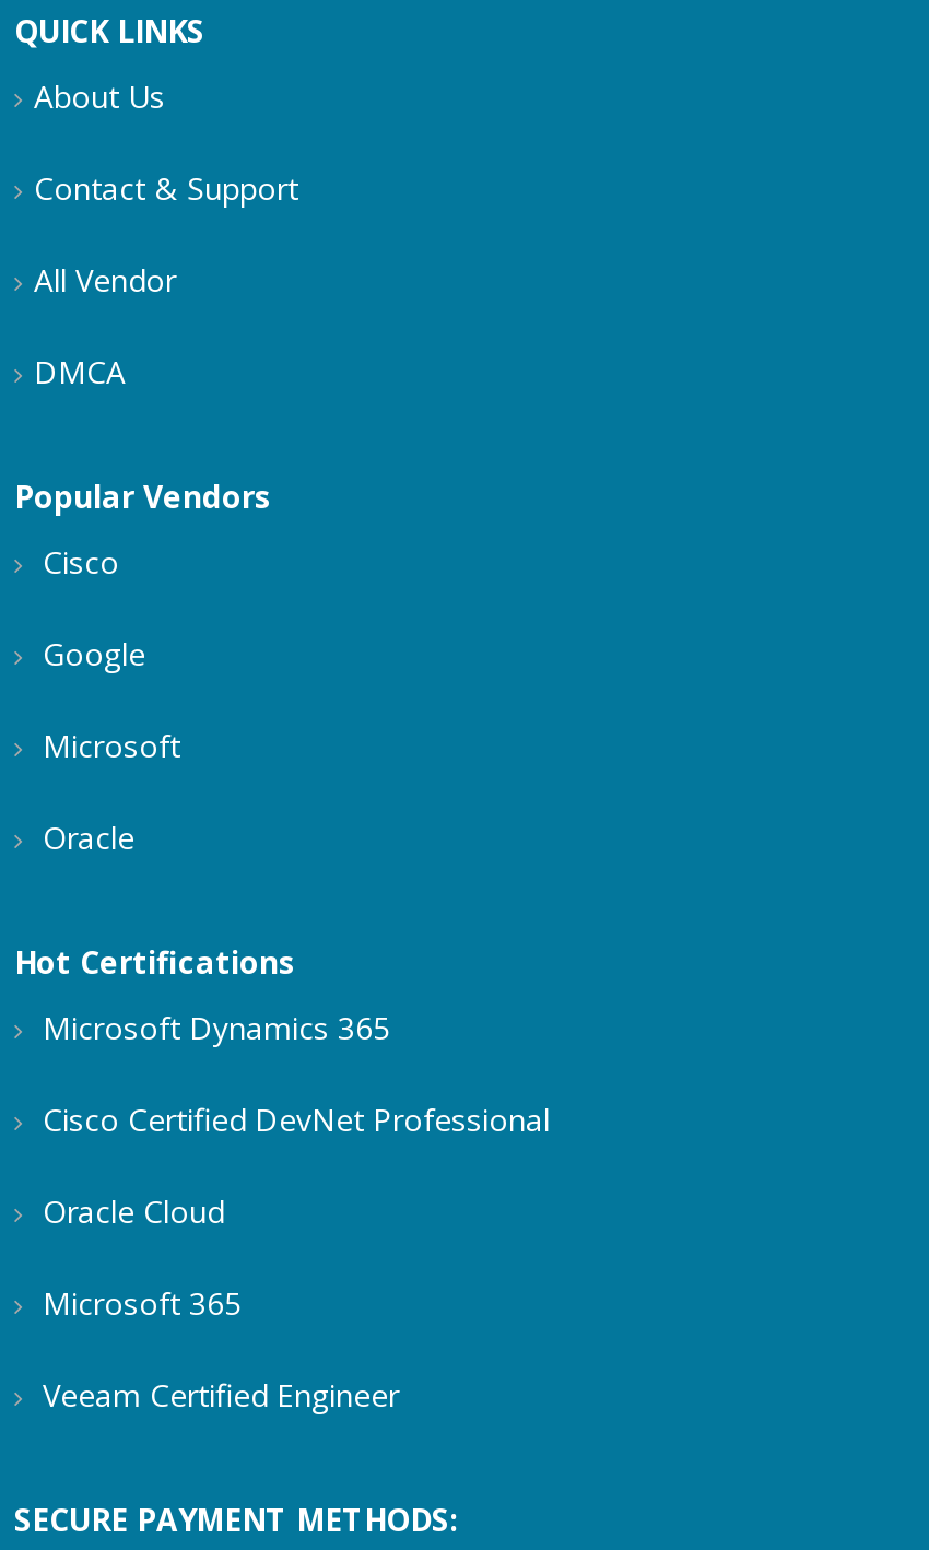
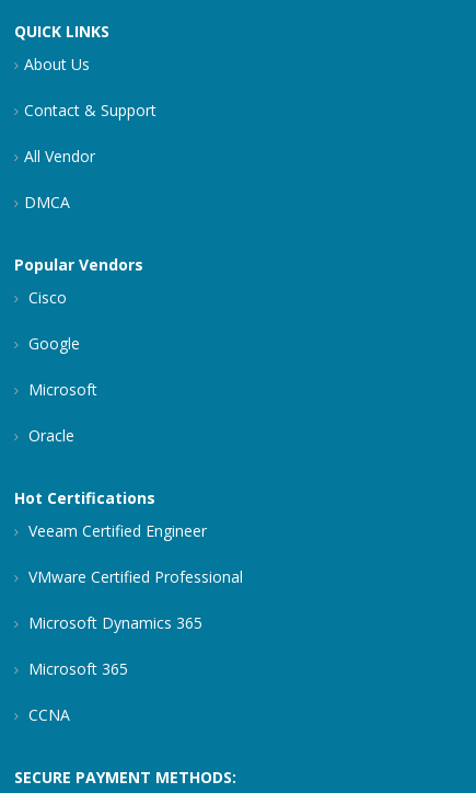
moved [34,1007,390,1324] -> [24,612,202,679]: Microsoft Dynamics 365 | Microsoft 365
[34,1099,550,1232] Cisco Certified DevNet Professional | Oracle Cloud -> none
moved [34,1374,399,1416] -> [24,520,207,541]: Veeam Certified Engineer
none -> [24,566,243,725] VMware Certified Professional | CCNA

